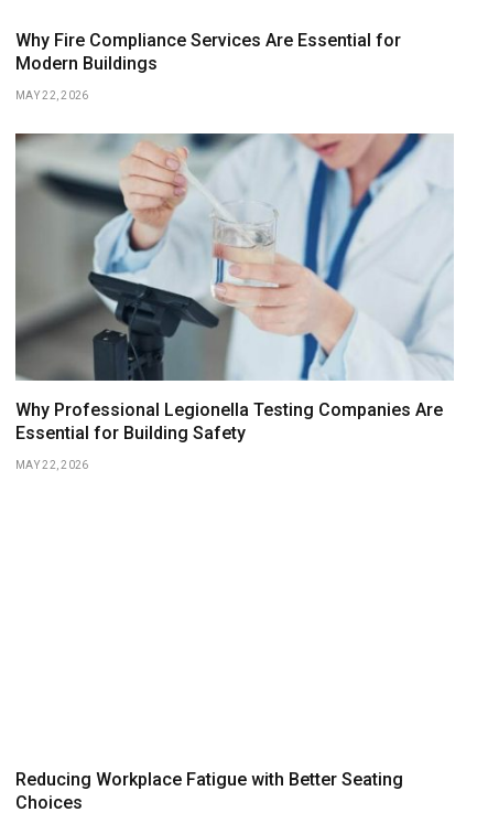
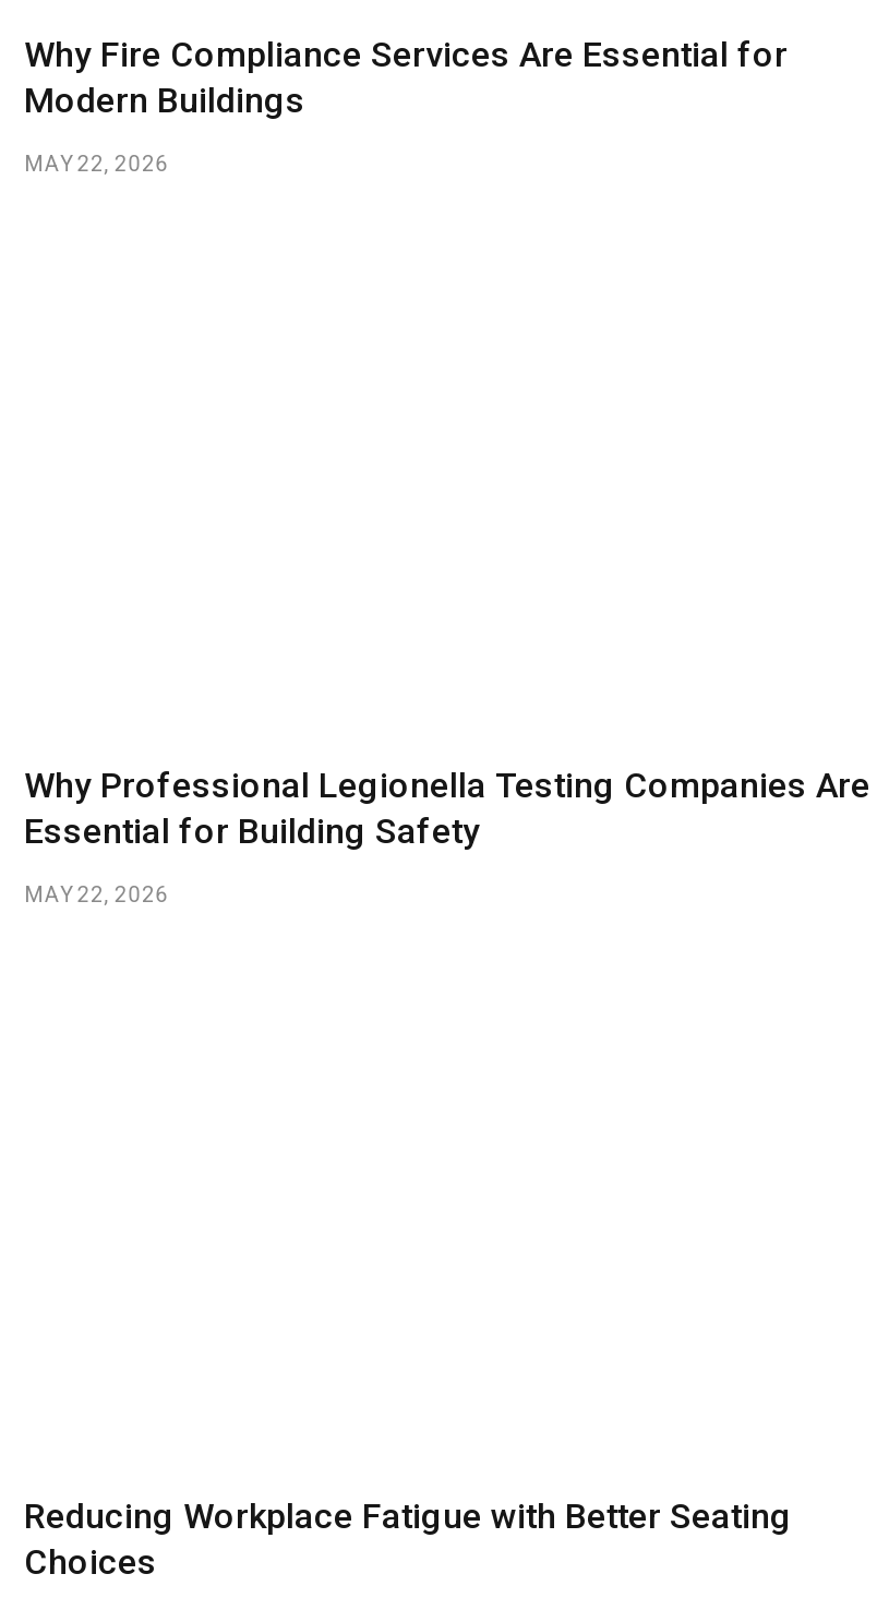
[14,132,454,382] [image] -> none

